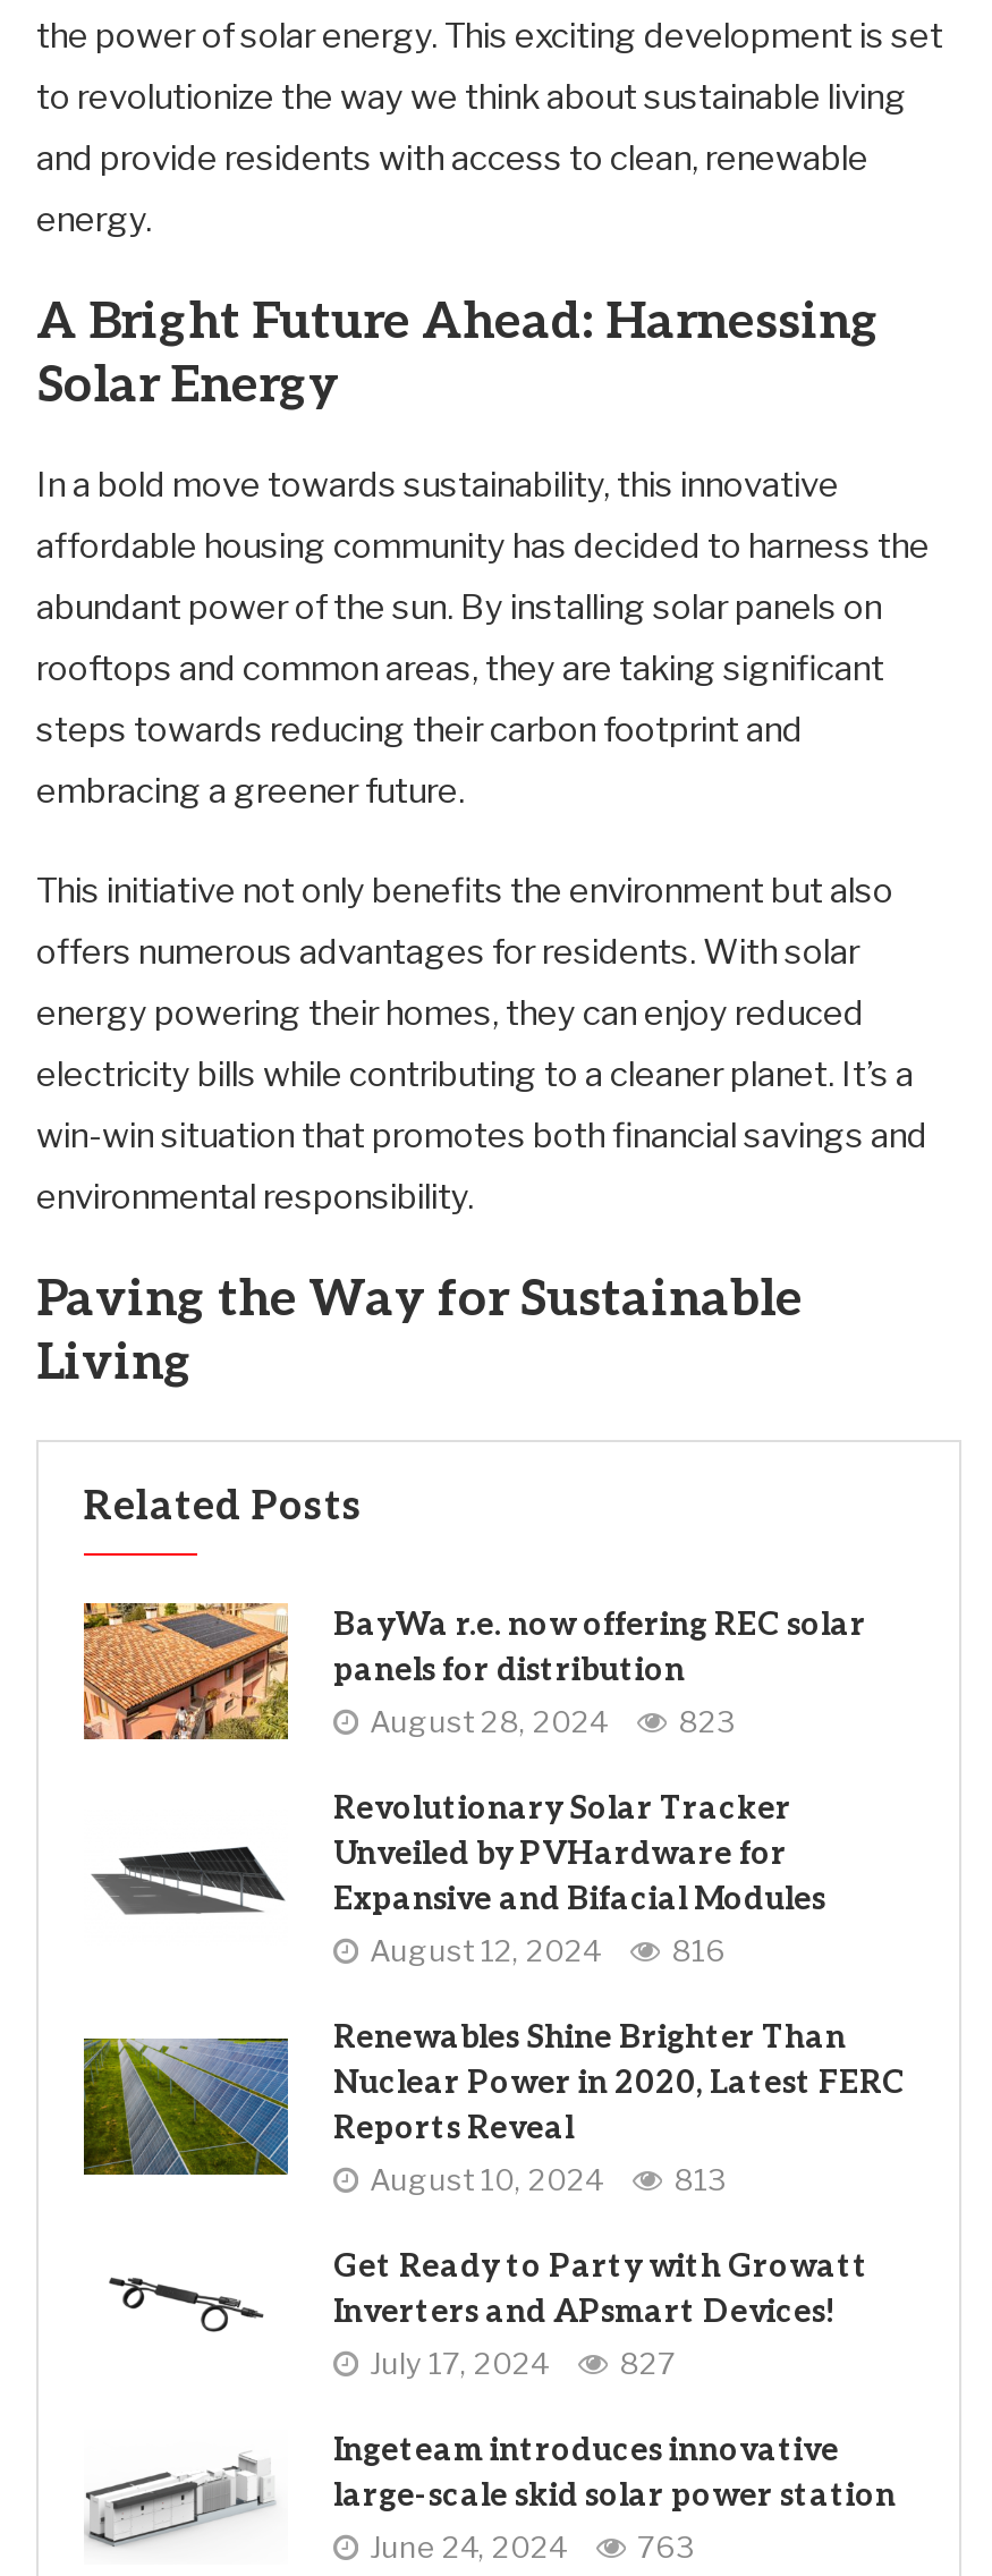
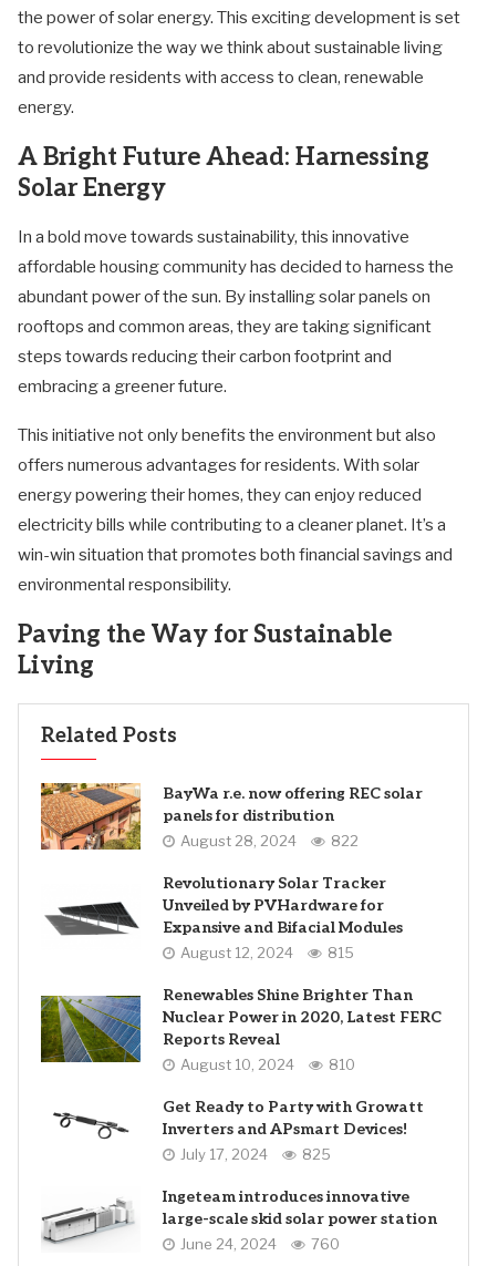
[370,1703,735,1739] August 28, 2024 823 -> [180,832,359,850] August 28, 2024 822
[370,1932,726,1968] August 12, 2024 816 -> [180,944,354,961] August 12, 2024 815
[370,2161,726,2197] August 10, 2024 813 -> [180,1056,355,1073] August 10, 2024 810
[370,2345,676,2381] July 17, 2024 827 -> [180,1145,331,1163] July 17, 2024 825
[370,2528,694,2565] June 24, 2024 763 -> [180,1235,340,1253] June 24, 2024 760

